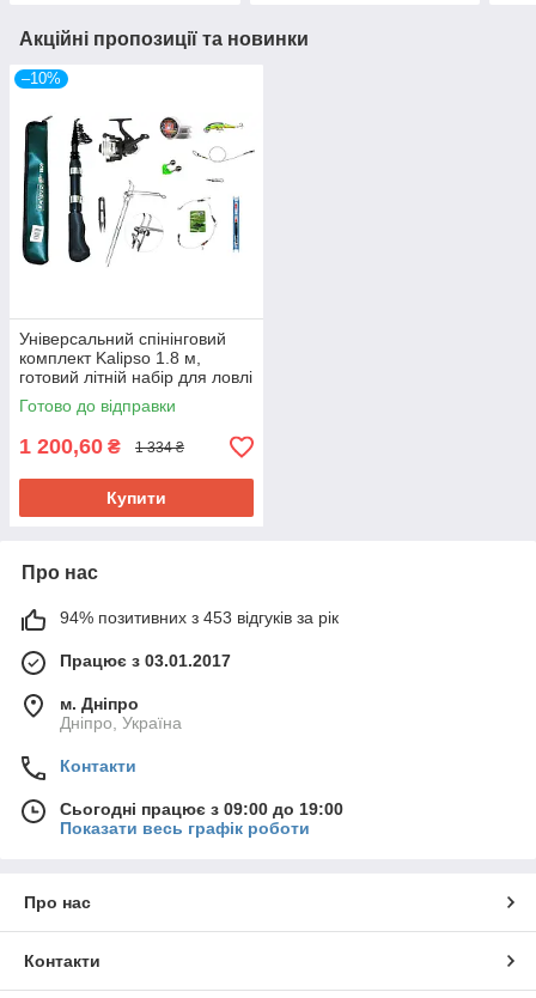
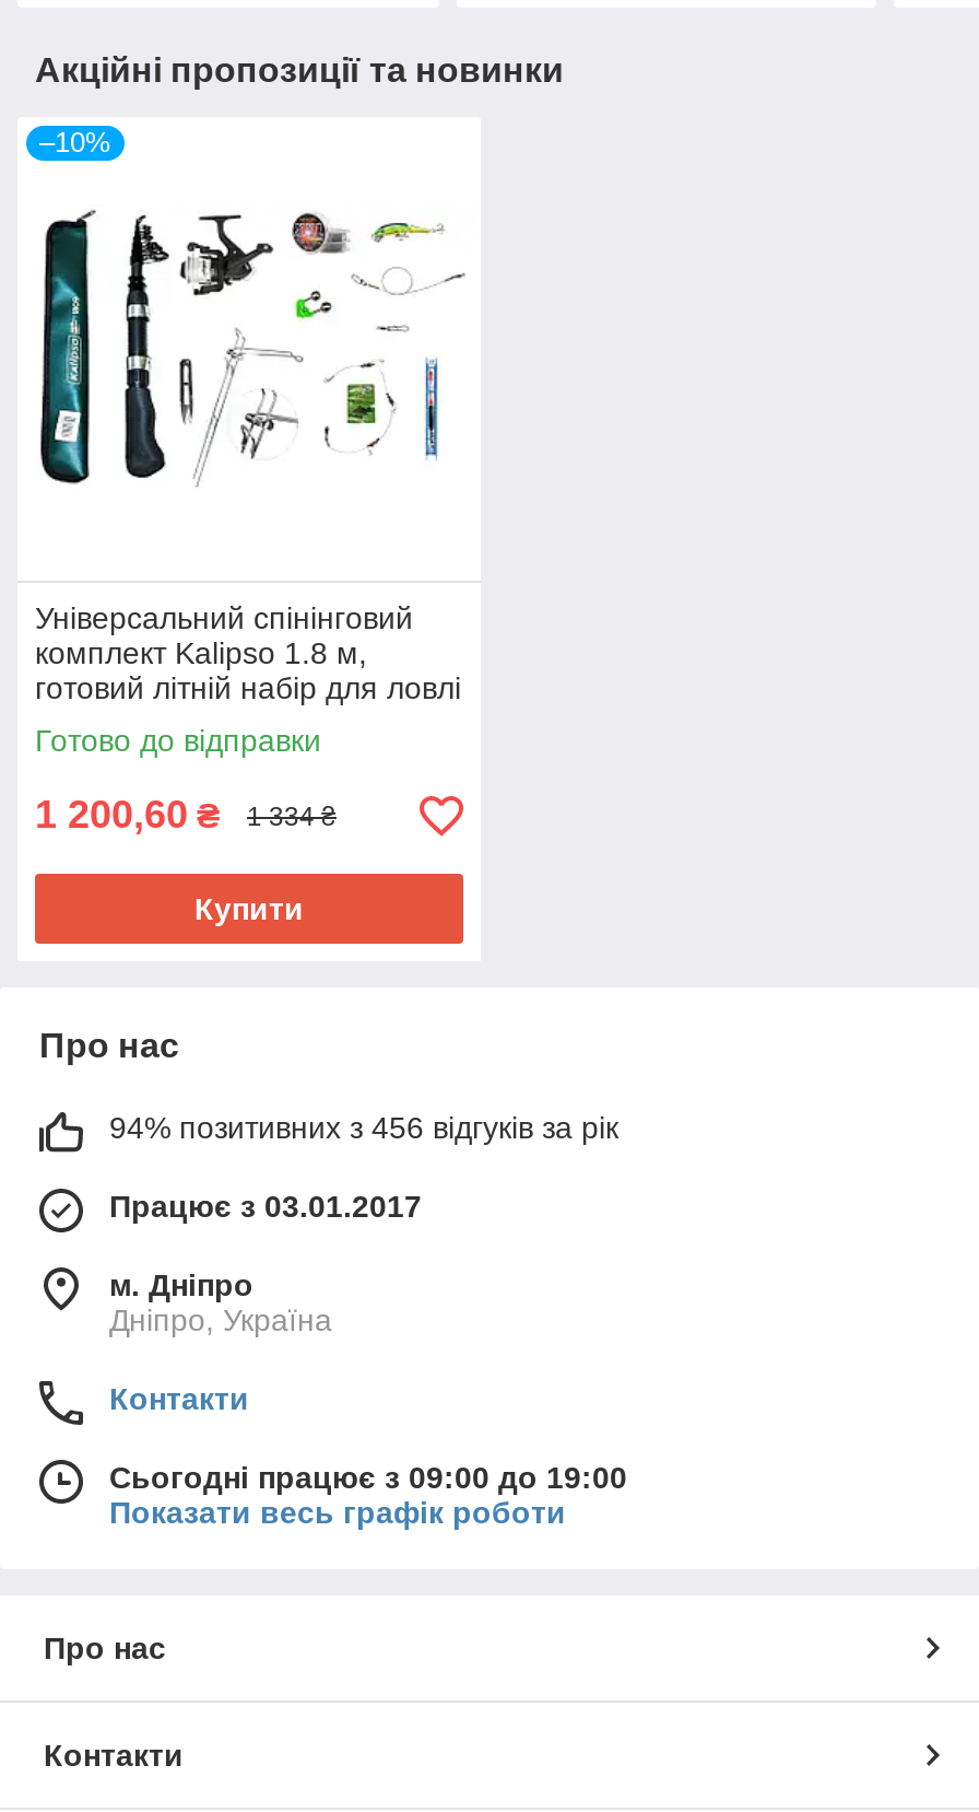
[60,608,339,628] 94% позитивних з 453 відгуків за рік -> [109,1111,618,1146] 94% позитивних з 456 відгуків за рік

